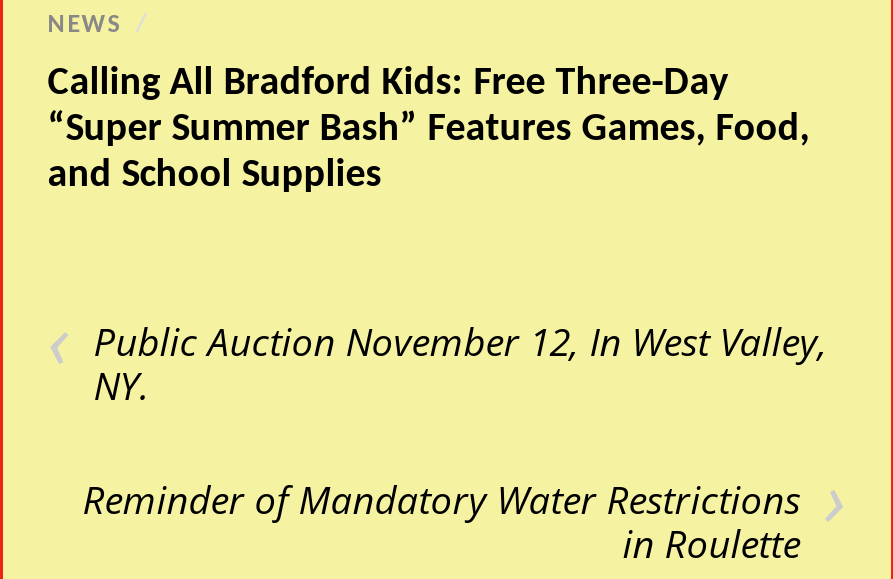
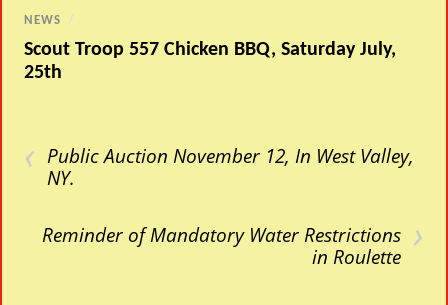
[47,63,809,195] Calling All Bradford Kids: Free Three-Day | “Super Summer Bash” Features Games, Food, | and School Supplies -> [24,40,396,83] Scout Troop 557 Chicken BBQ, Saturday July, | 25th

